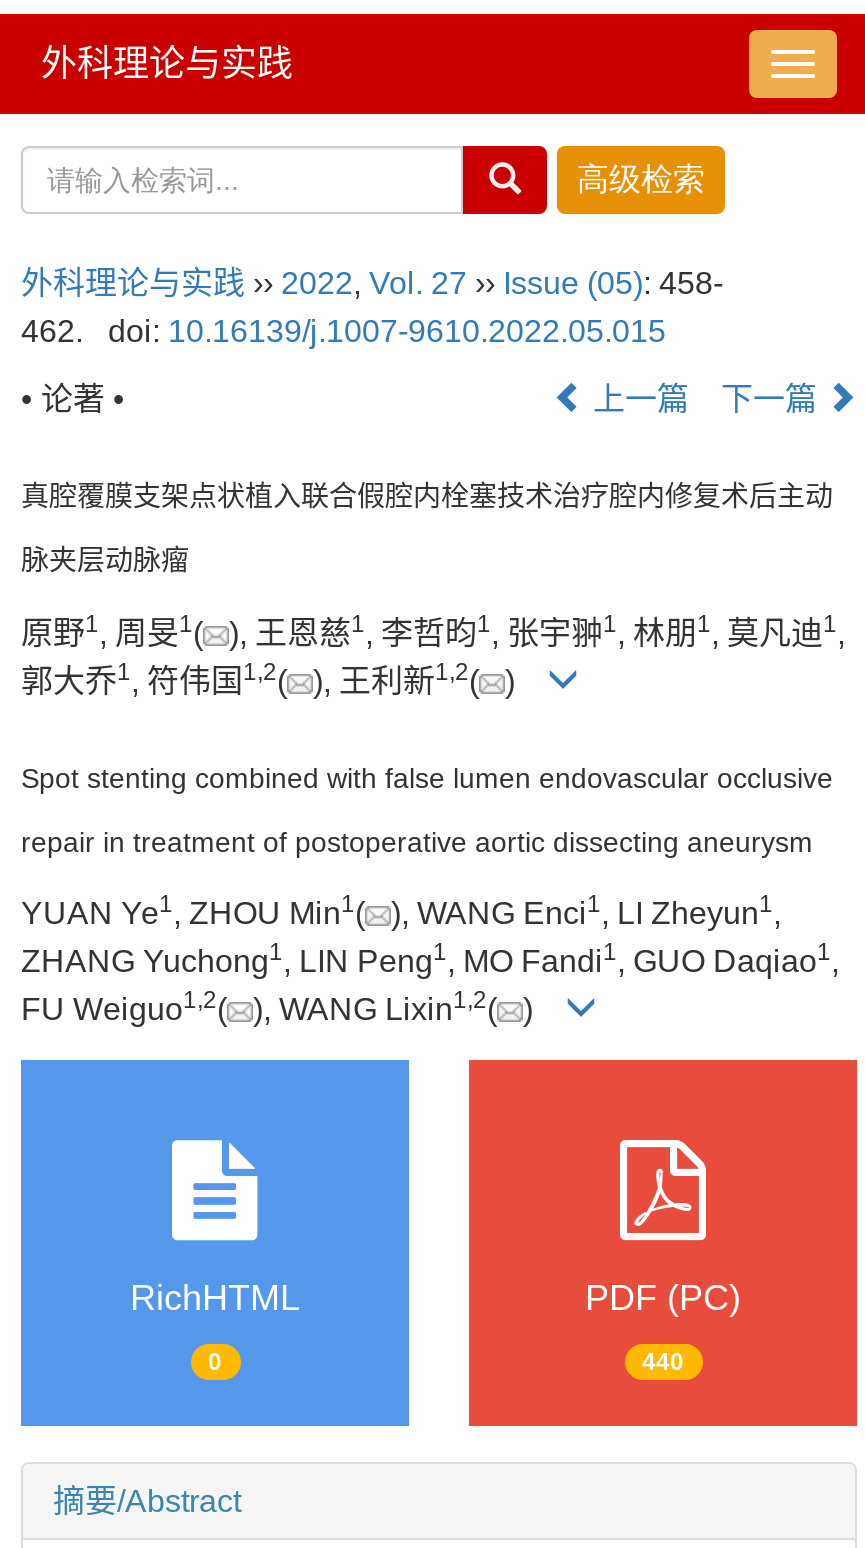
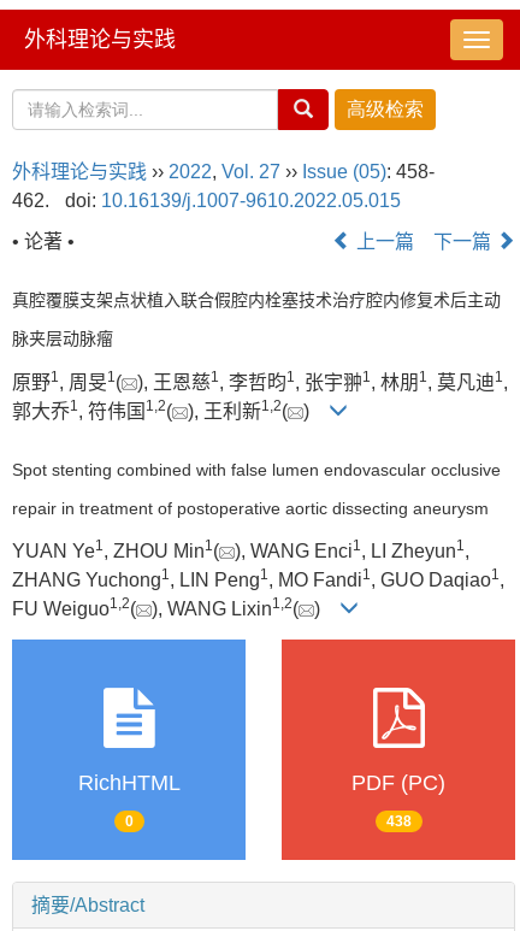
[642,1349,684,1377] 440 -> [386,813,411,830] 438

